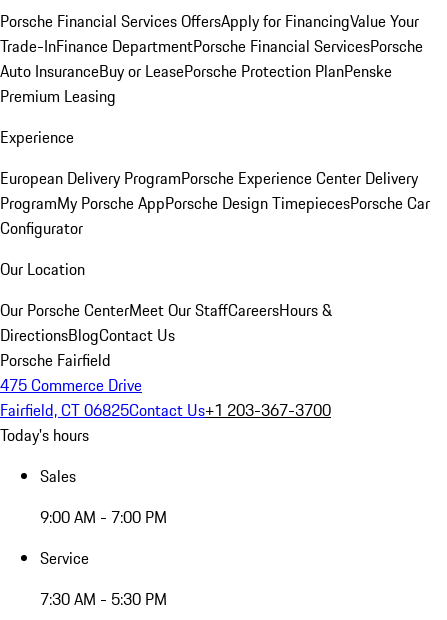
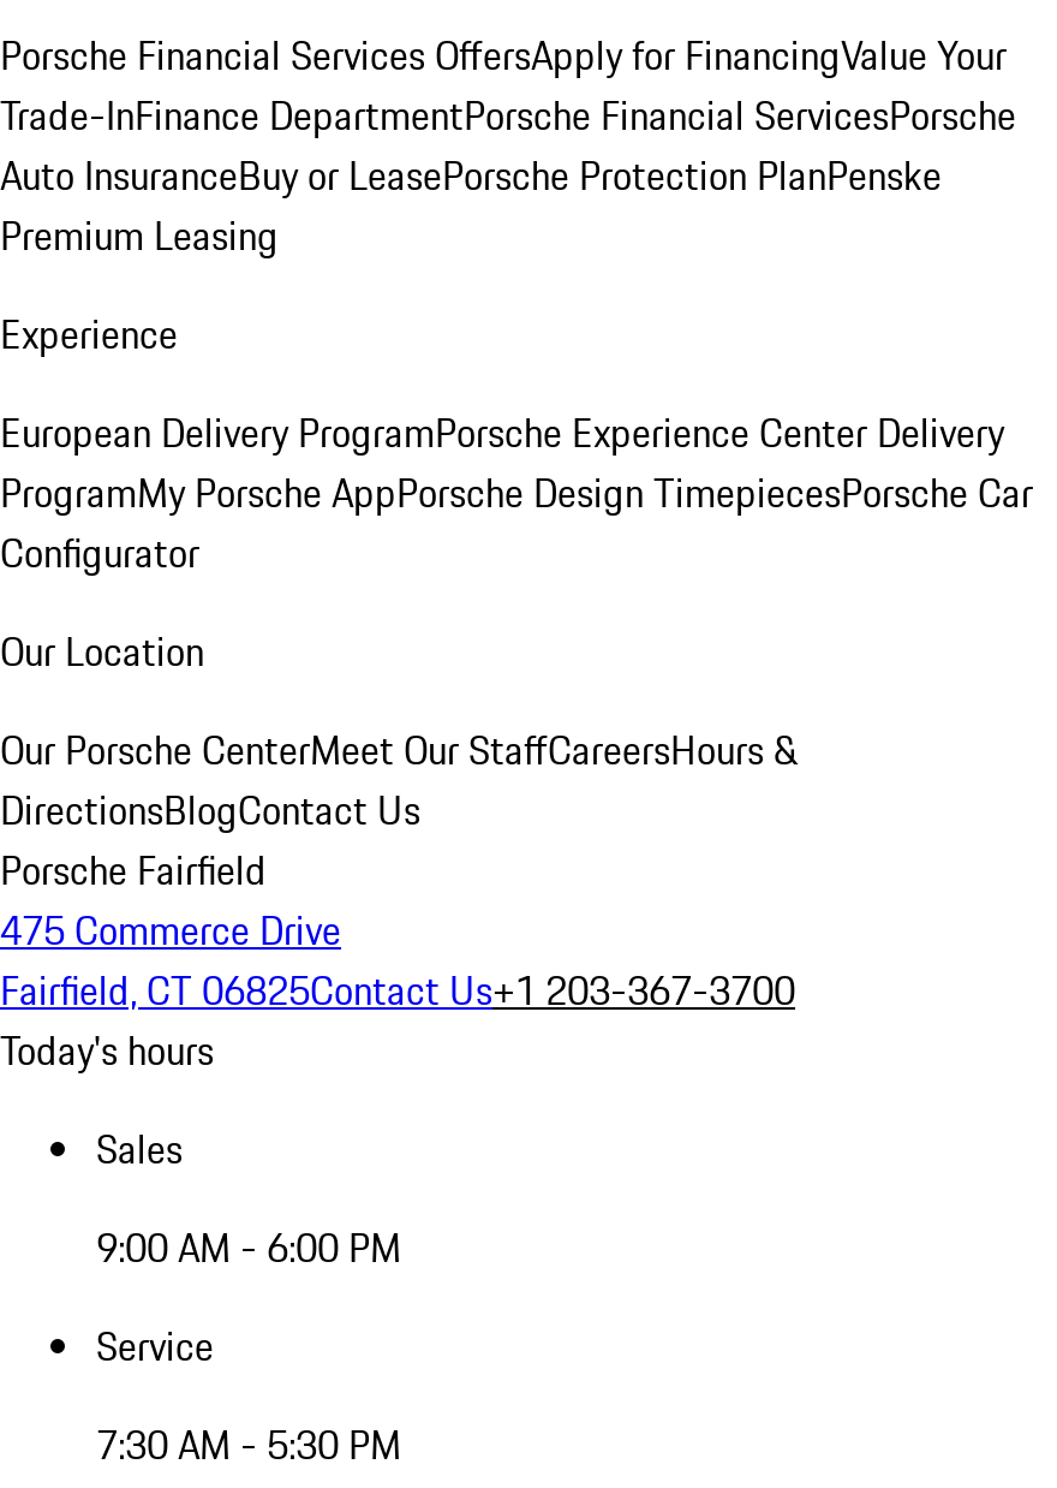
[40,505,167,529] 9:00 AM - 7:00 PM -> [96,1219,401,1276] 9:00 AM - 6:00 PM

